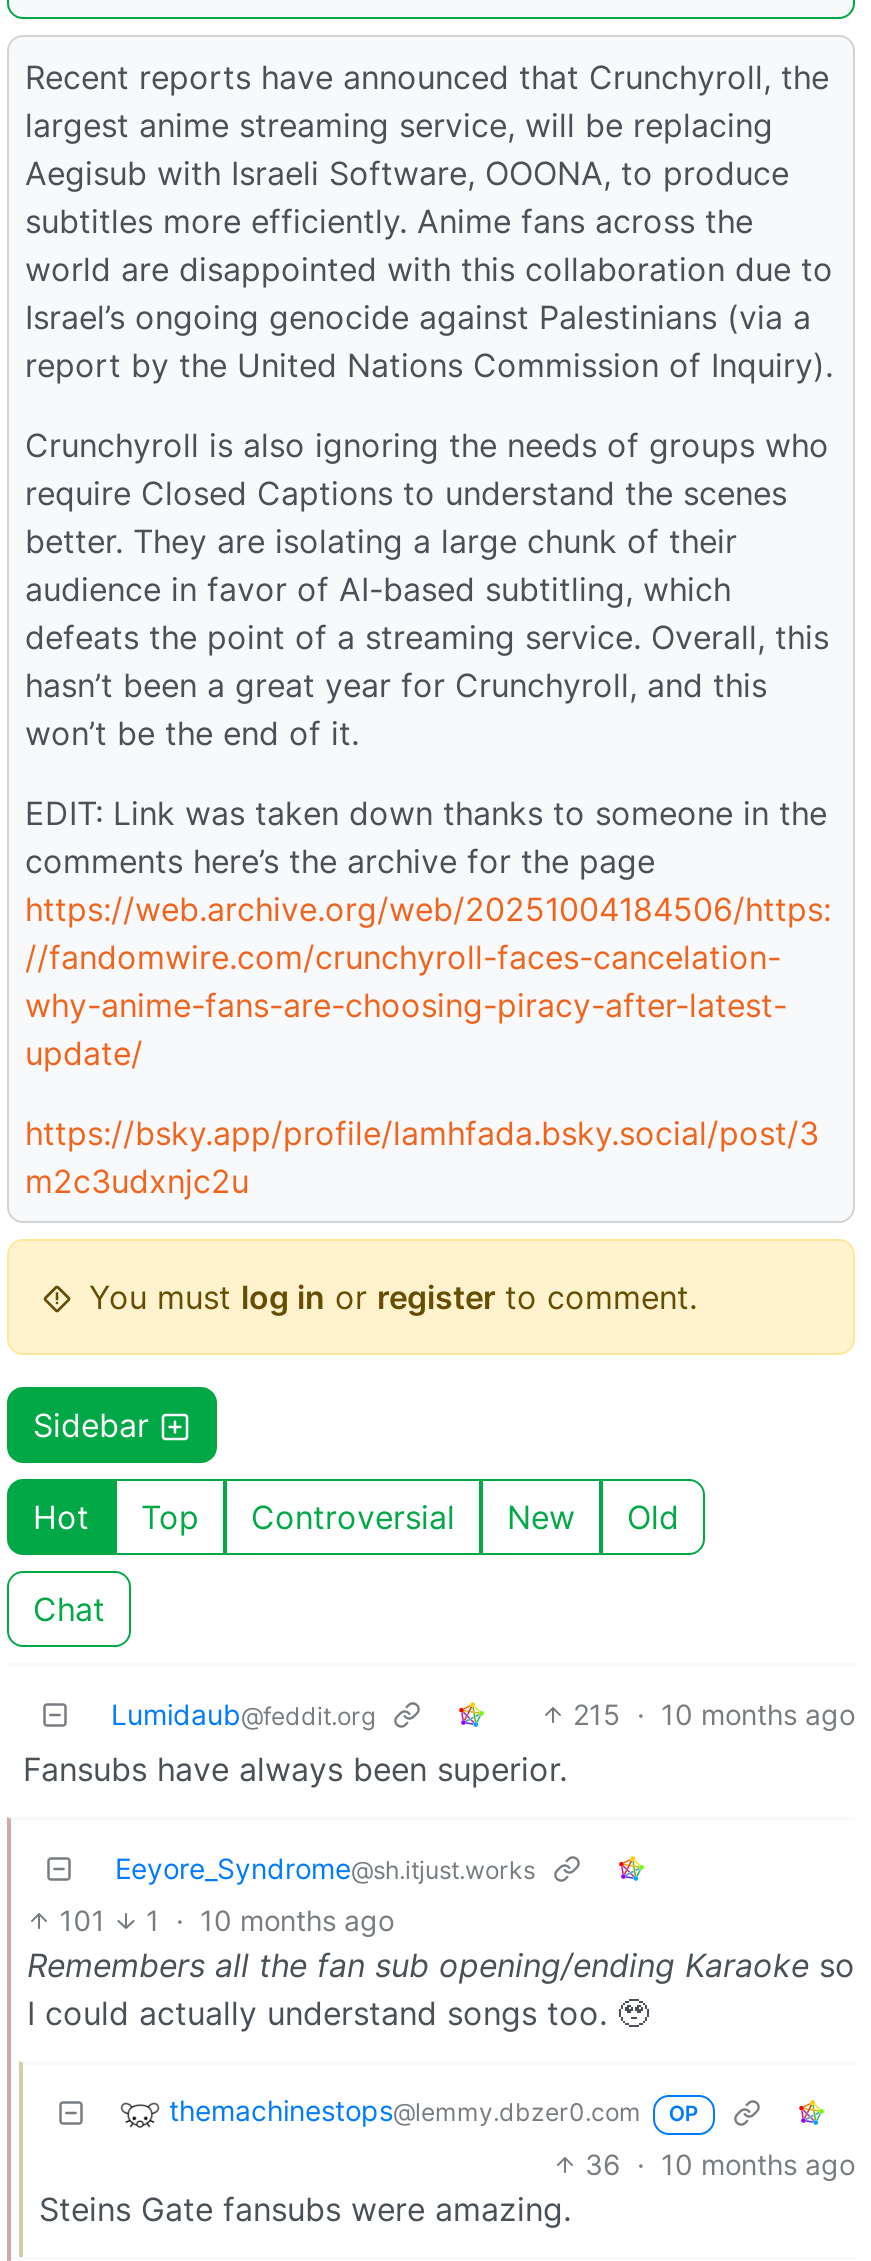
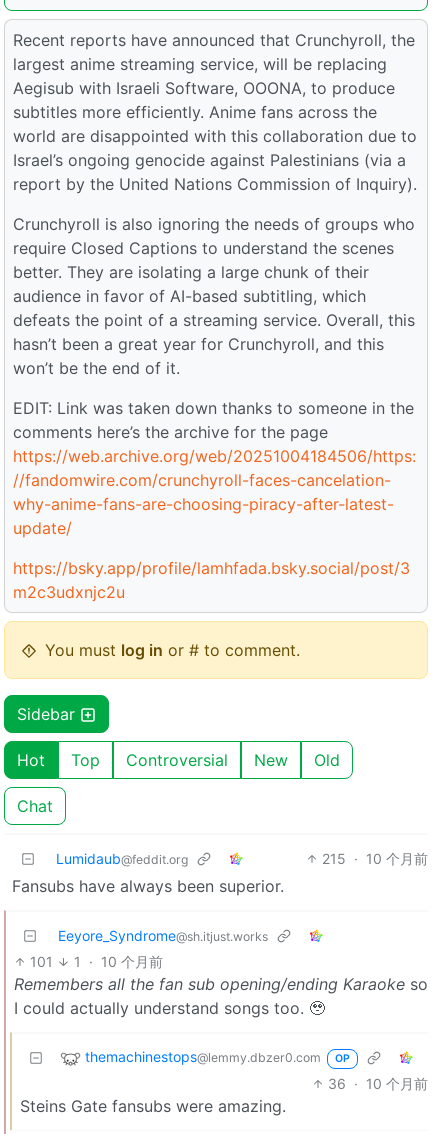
[89,1277,697,1317] You must log in or register to comment. -> [45,640,300,660] You must log in or # to comment.
[573,1697,855,1731] 215 · 10 months ago -> [322,850,428,867] 215 · 10 个月前
[59,1903,394,1937] 101 1 · 10 months ago -> [30,953,162,970] 101 1 · 10 个月前
[585,2147,855,2181] 36 · 10 months ago -> [328,1075,428,1092] 36 · 10 个月前

